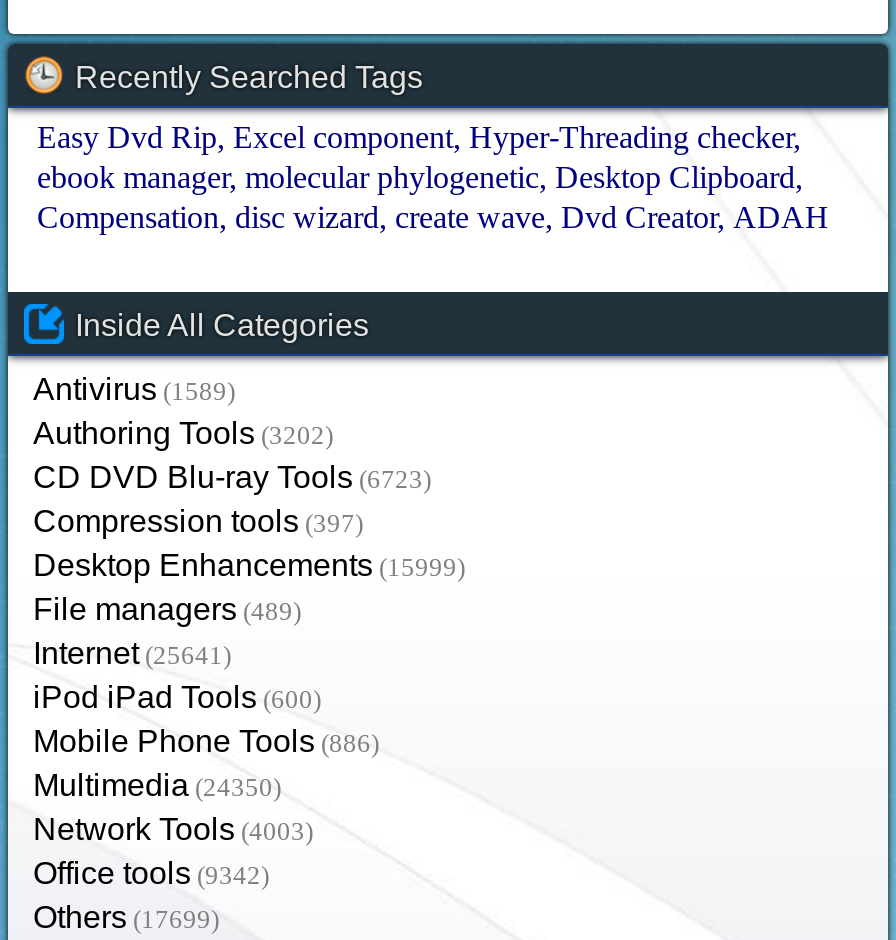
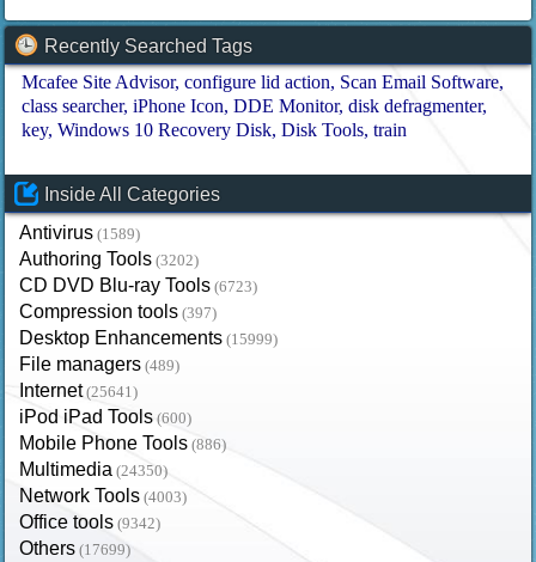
[37,120,829,234] Easy Dvd Rip Excel component Hyper-Threading checker | ebook manager molecular phylogenetic Desktop Clipboard | Compensation disc wizard create wave Dvd Creator ADAH -> [22,72,500,140] Mcafee Site Advisor configure lid action Scan Email Software | class searcher iPhone Icon DDE Monitor disk defragmenter | key Windows 10 Recovery Disk Disk Tools train

